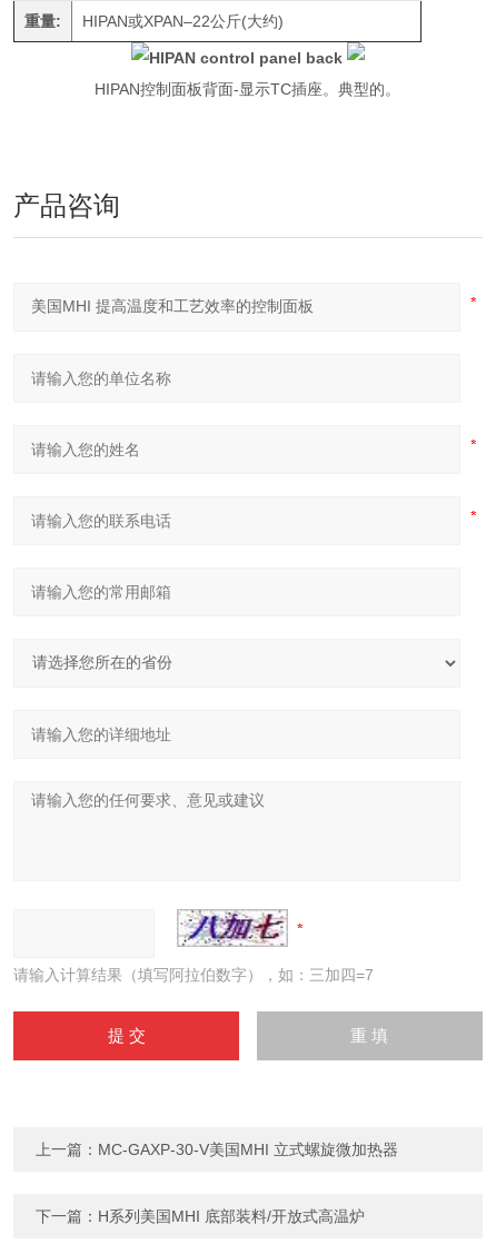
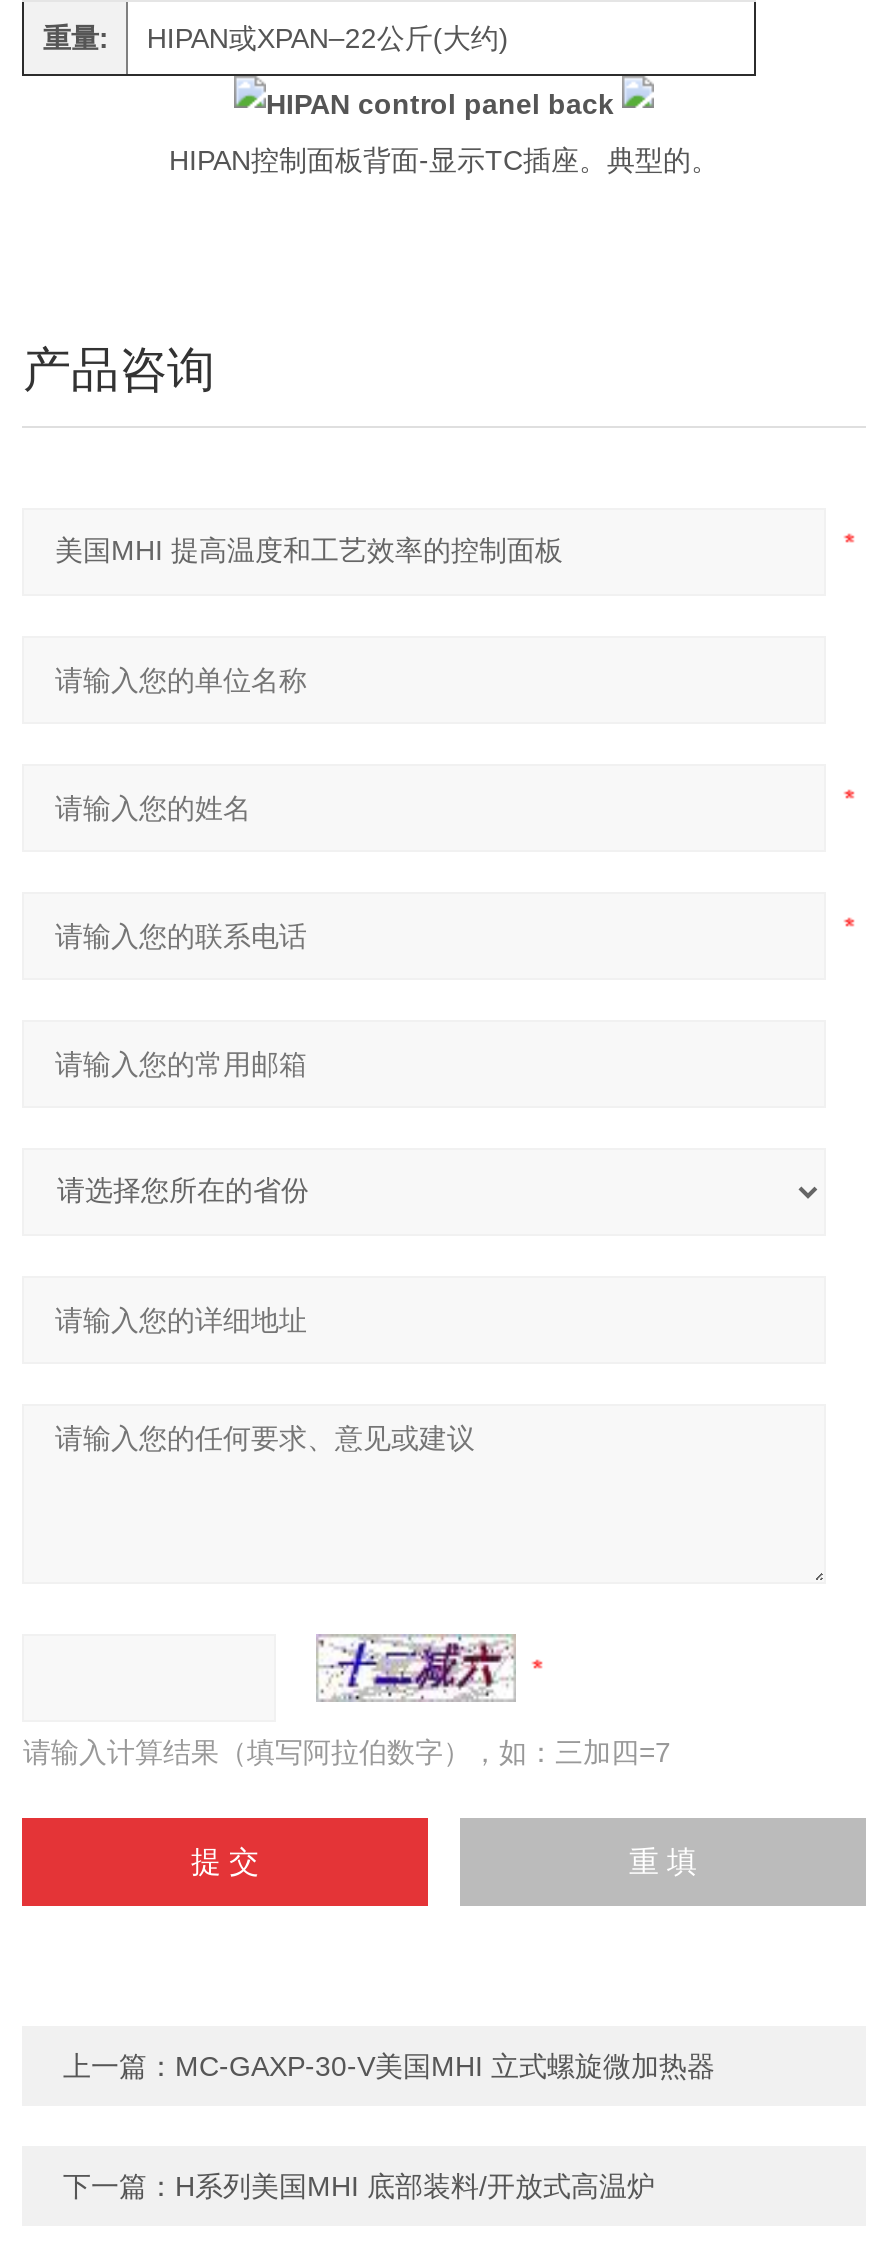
[181,910,286,946] [image] -> [320,1636,514,1700] [image]

